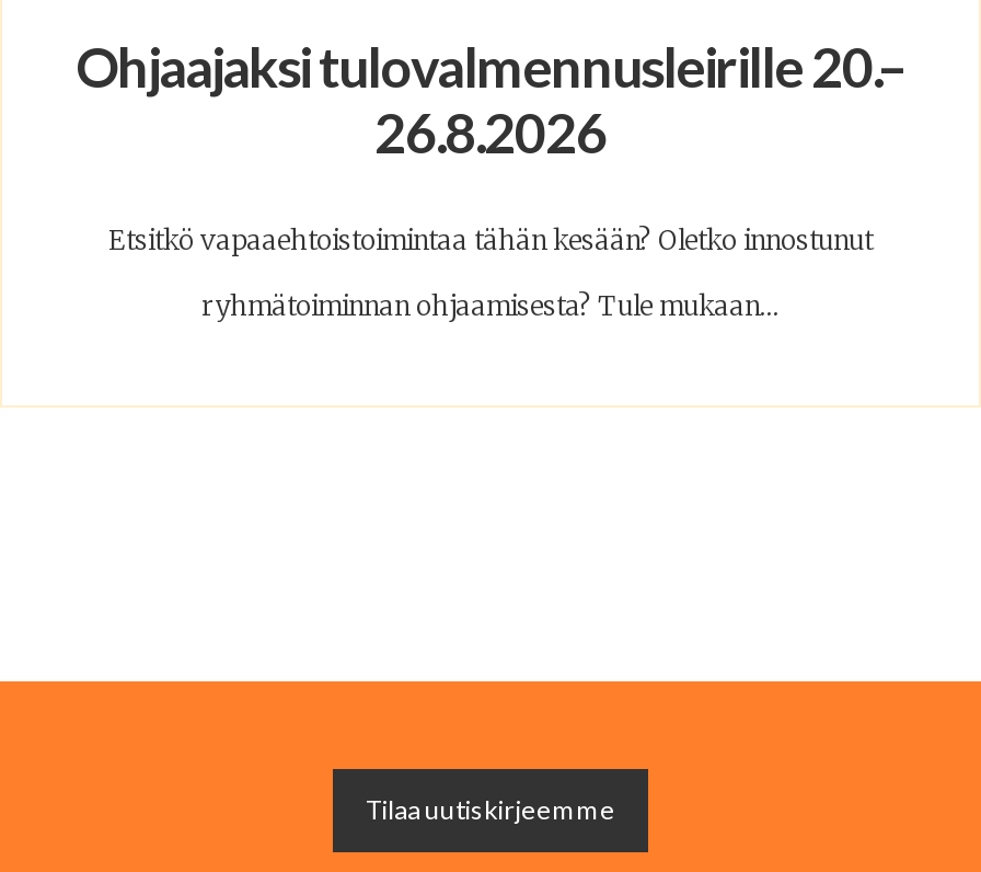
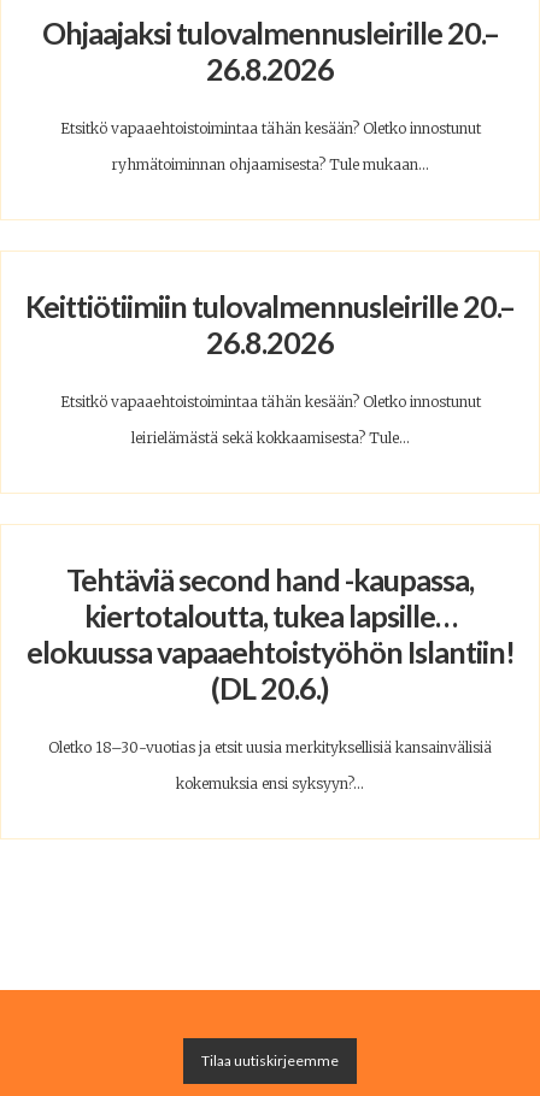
none -> [25,288,515,447] Keittiötiimiin tulovalmennusleirille 20.– | 26.8.2026 | Etsitkö vapaaehtoistoimintaa tähän kesään? Oletko innostunut | leirielämästä sekä kokkaamisesta? Tule...
none -> [26,561,514,792] Tehtäviä second hand -kaupassa, | kiertotaloutta, tukea lapsille… | elokuussa vapaaehtoistyöhön Islantiin! | (DL 20.6.) | Oletko 18–30-vuotias ja etsit uusia merkityksellisiä kansainvälisiä | kokemuksia ensi syksyyn?...

